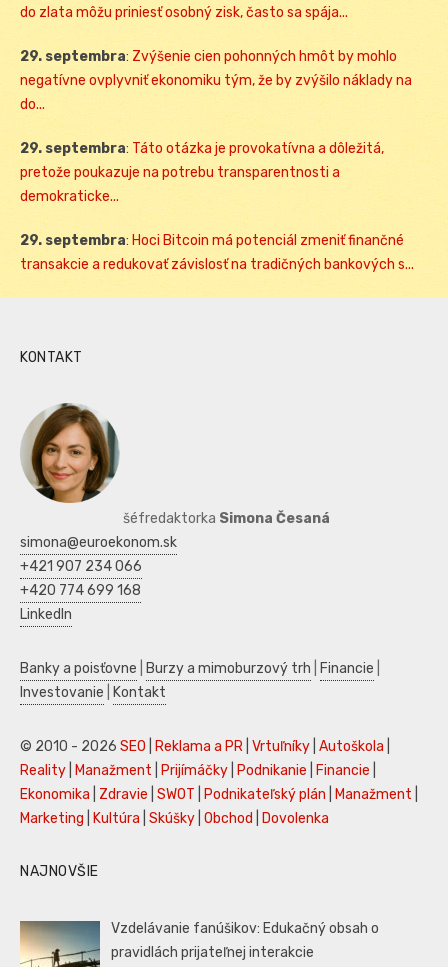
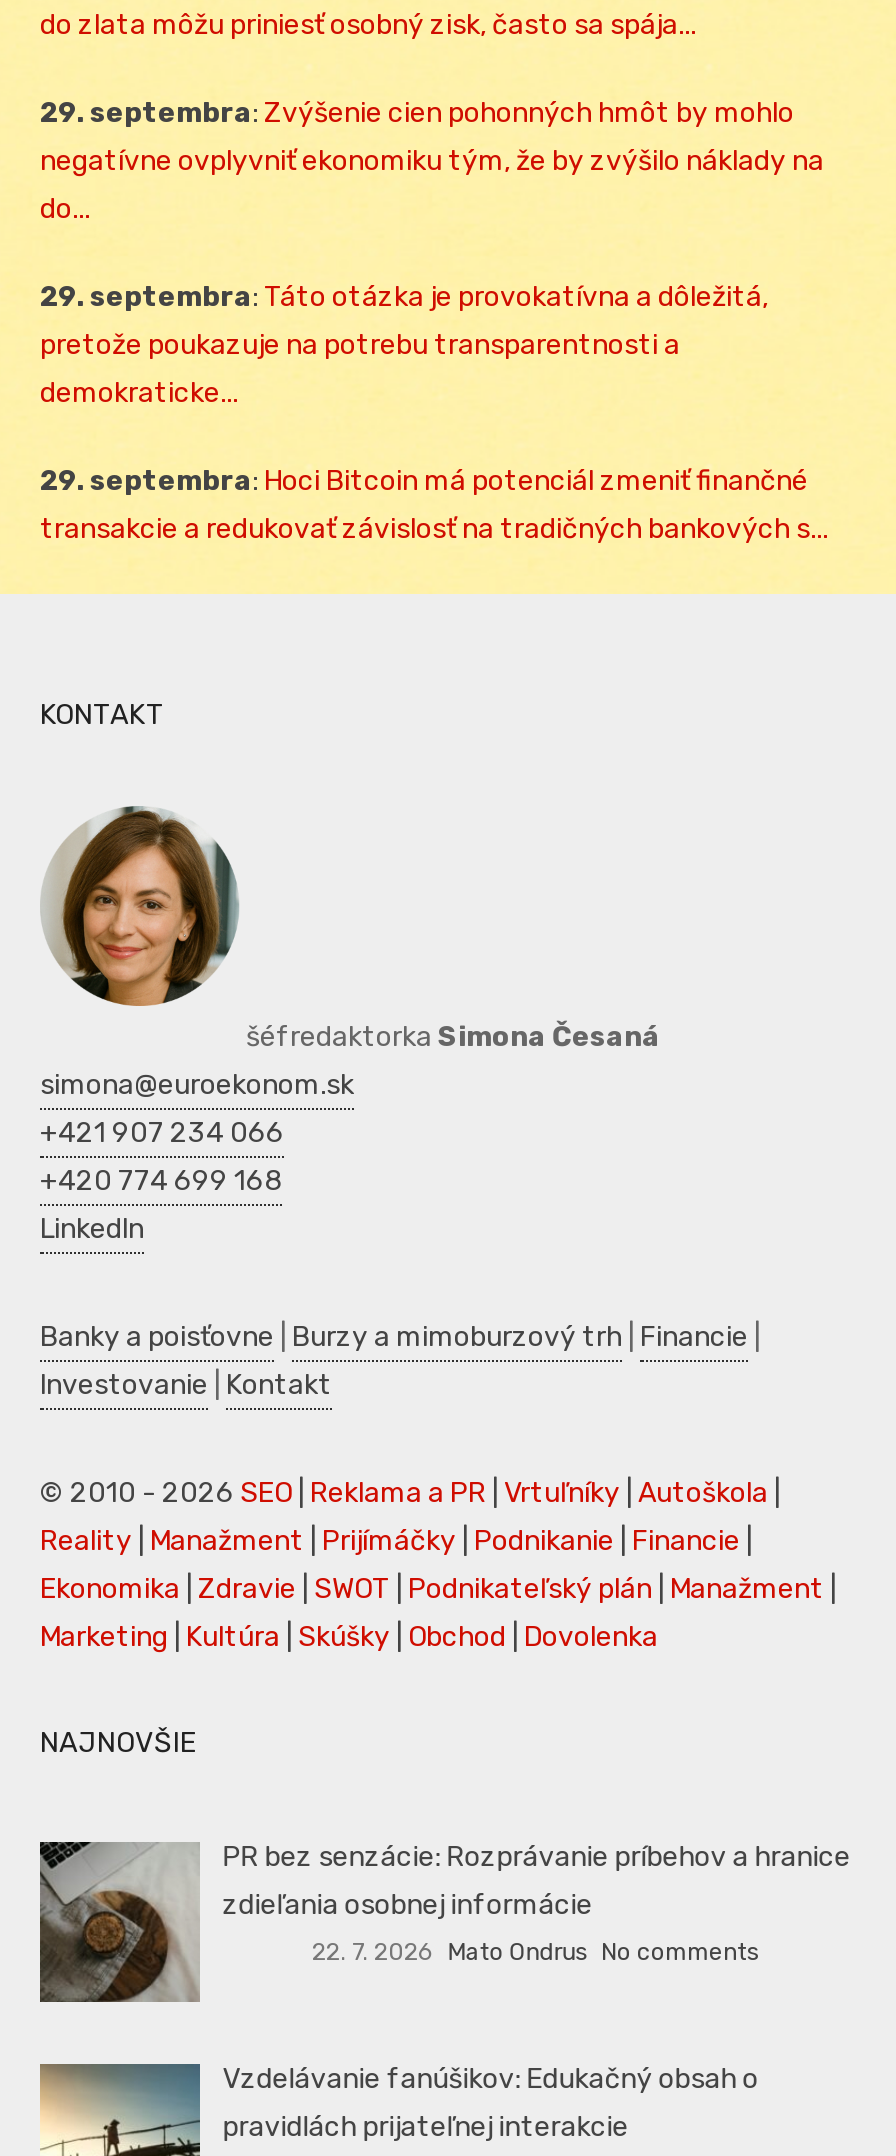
none -> [38,1840,850,2004] [image] | PR bez senzácie: Rozprávanie príbehov a hranice | zdieľania osobnej informácie | 22. 7. 2026 Mato Ondrus No comments

